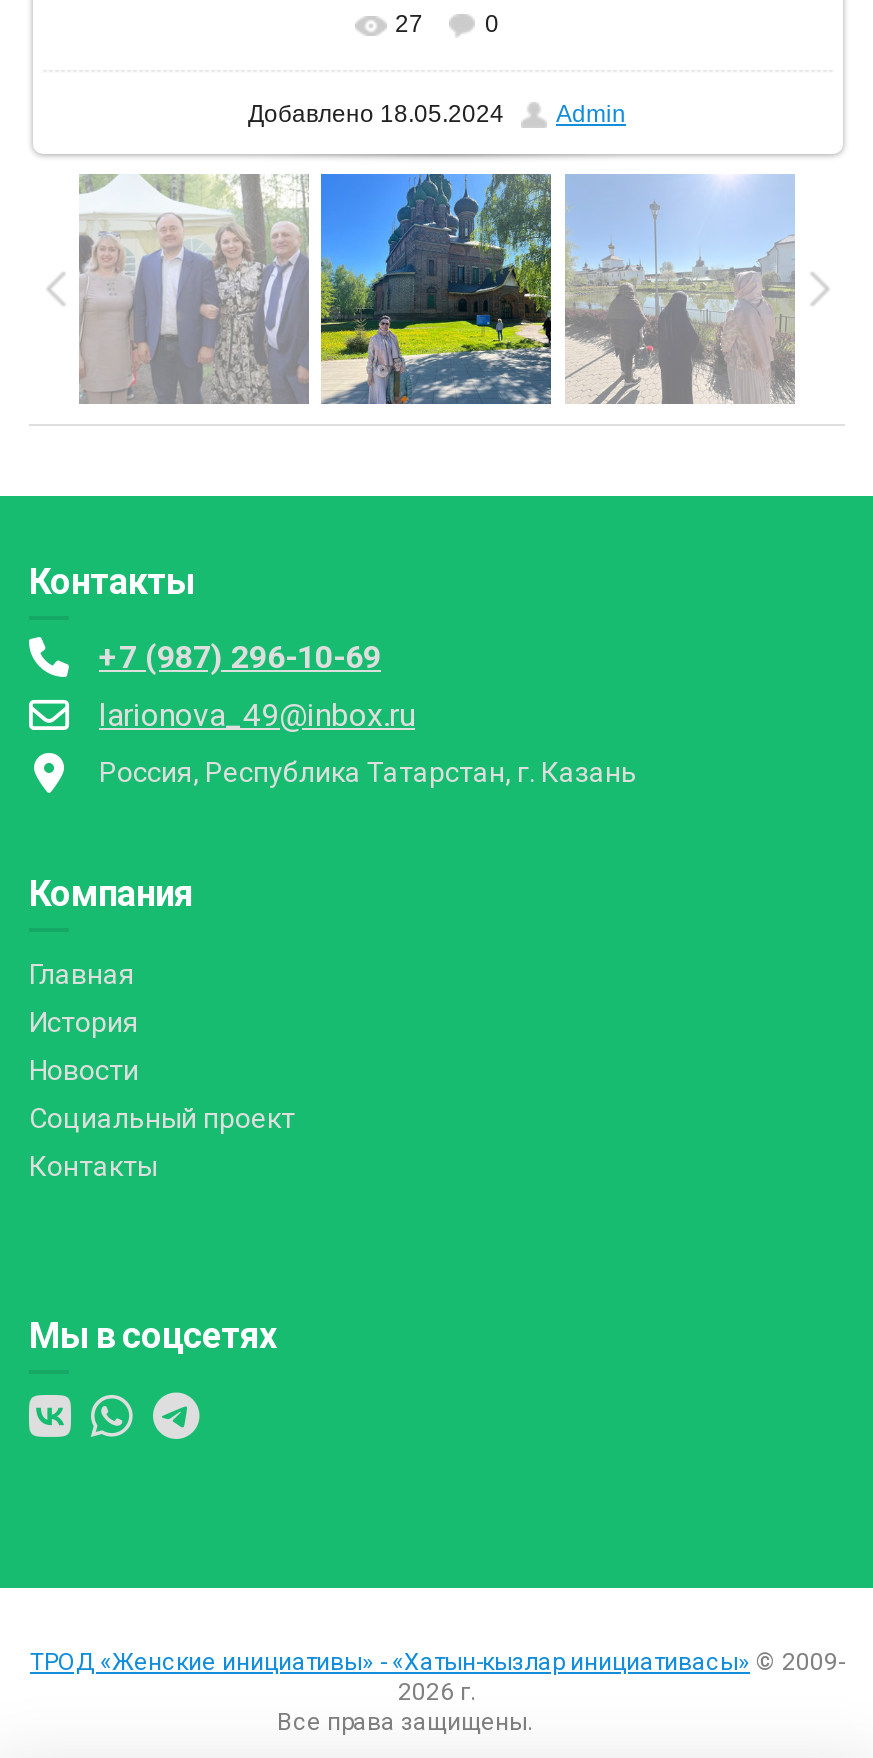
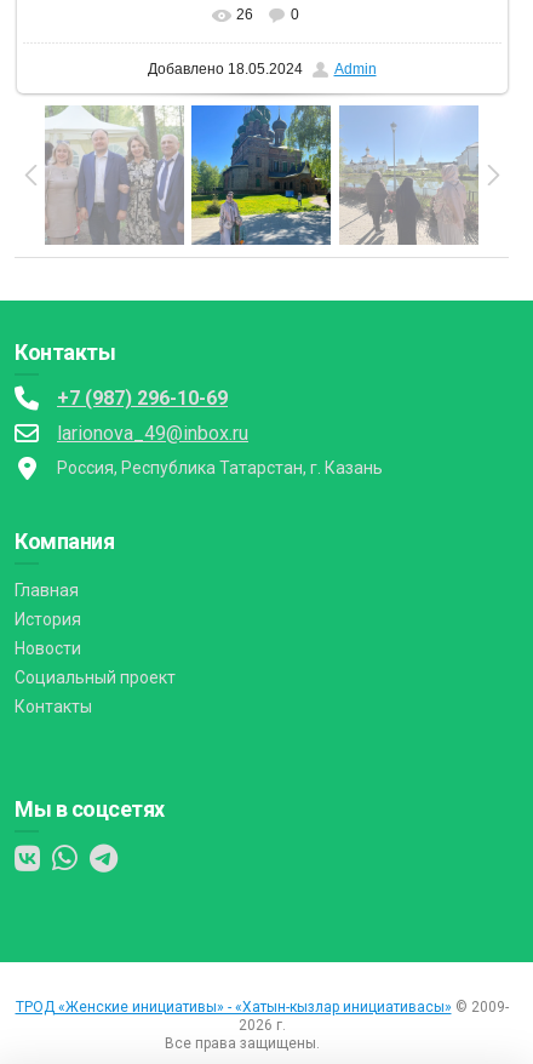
[395,10,423,38] 27 -> [236,6,253,23] 26

